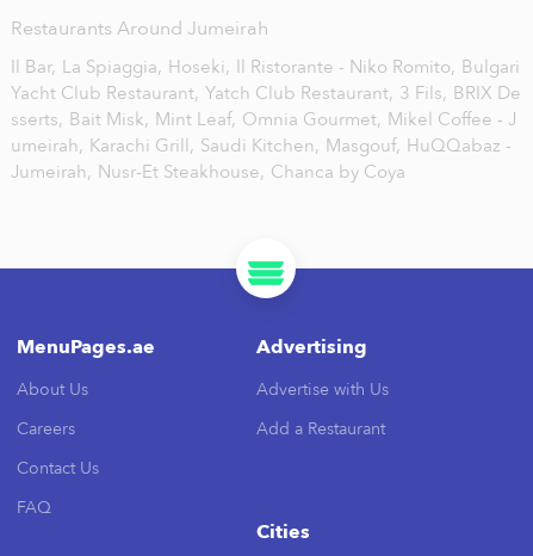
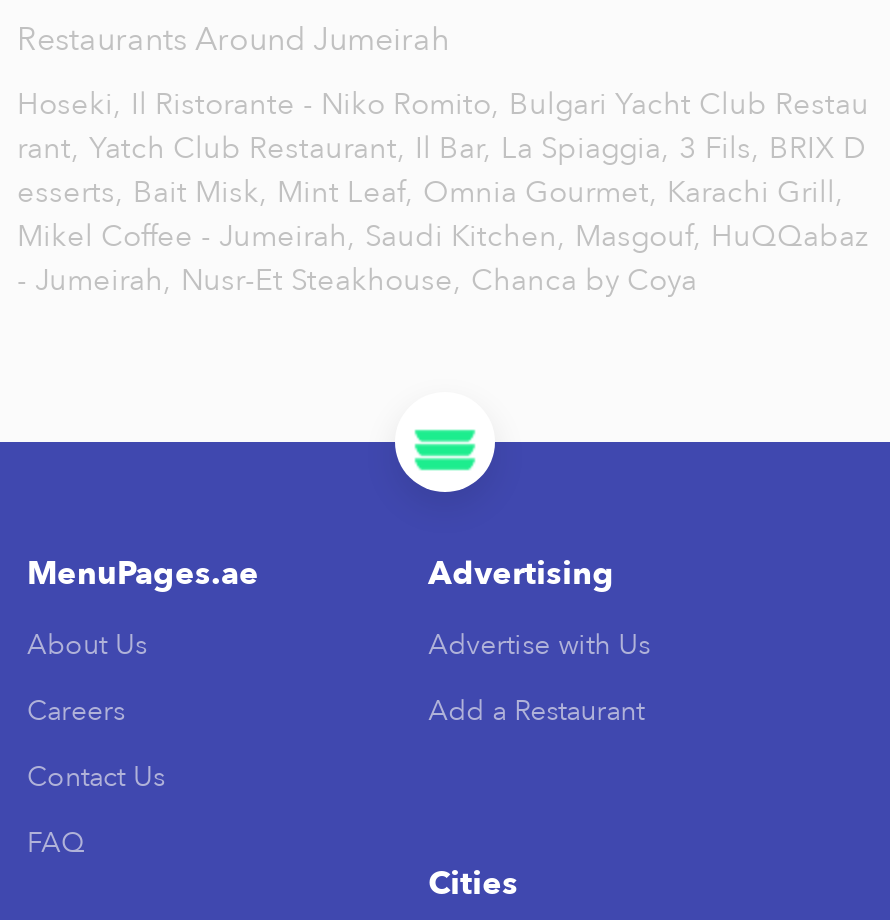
[11,55,521,184] Il Bar, La Spiaggia, Hoseki, Il Ristorante - Niko Romito, Bulgari | Yacht Club Restaurant, Yatch Club Restaurant, 3 Fils, BRIX De | sserts, Bait Misk, Mint Leaf, Omnia Gourmet, Mikel Coffee - J | umeirah, Karachi Grill, Saudi Kitchen, Masgouf, HuQQabaz - | Jumeirah, Nusr-Et Steakhouse, Chanca by Coya -> [17,84,869,300] Hoseki, Il Ristorante - Niko Romito, Bulgari Yacht Club Restau | rant, Yatch Club Restaurant, Il Bar, La Spiaggia, 3 Fils, BRIX D | esserts, Bait Misk, Mint Leaf, Omnia Gourmet, Karachi Grill, | Mikel Coffee - Jumeirah, Saudi Kitchen, Masgouf, HuQQabaz | - Jumeirah, Nusr-Et Steakhouse, Chanca by Coya

